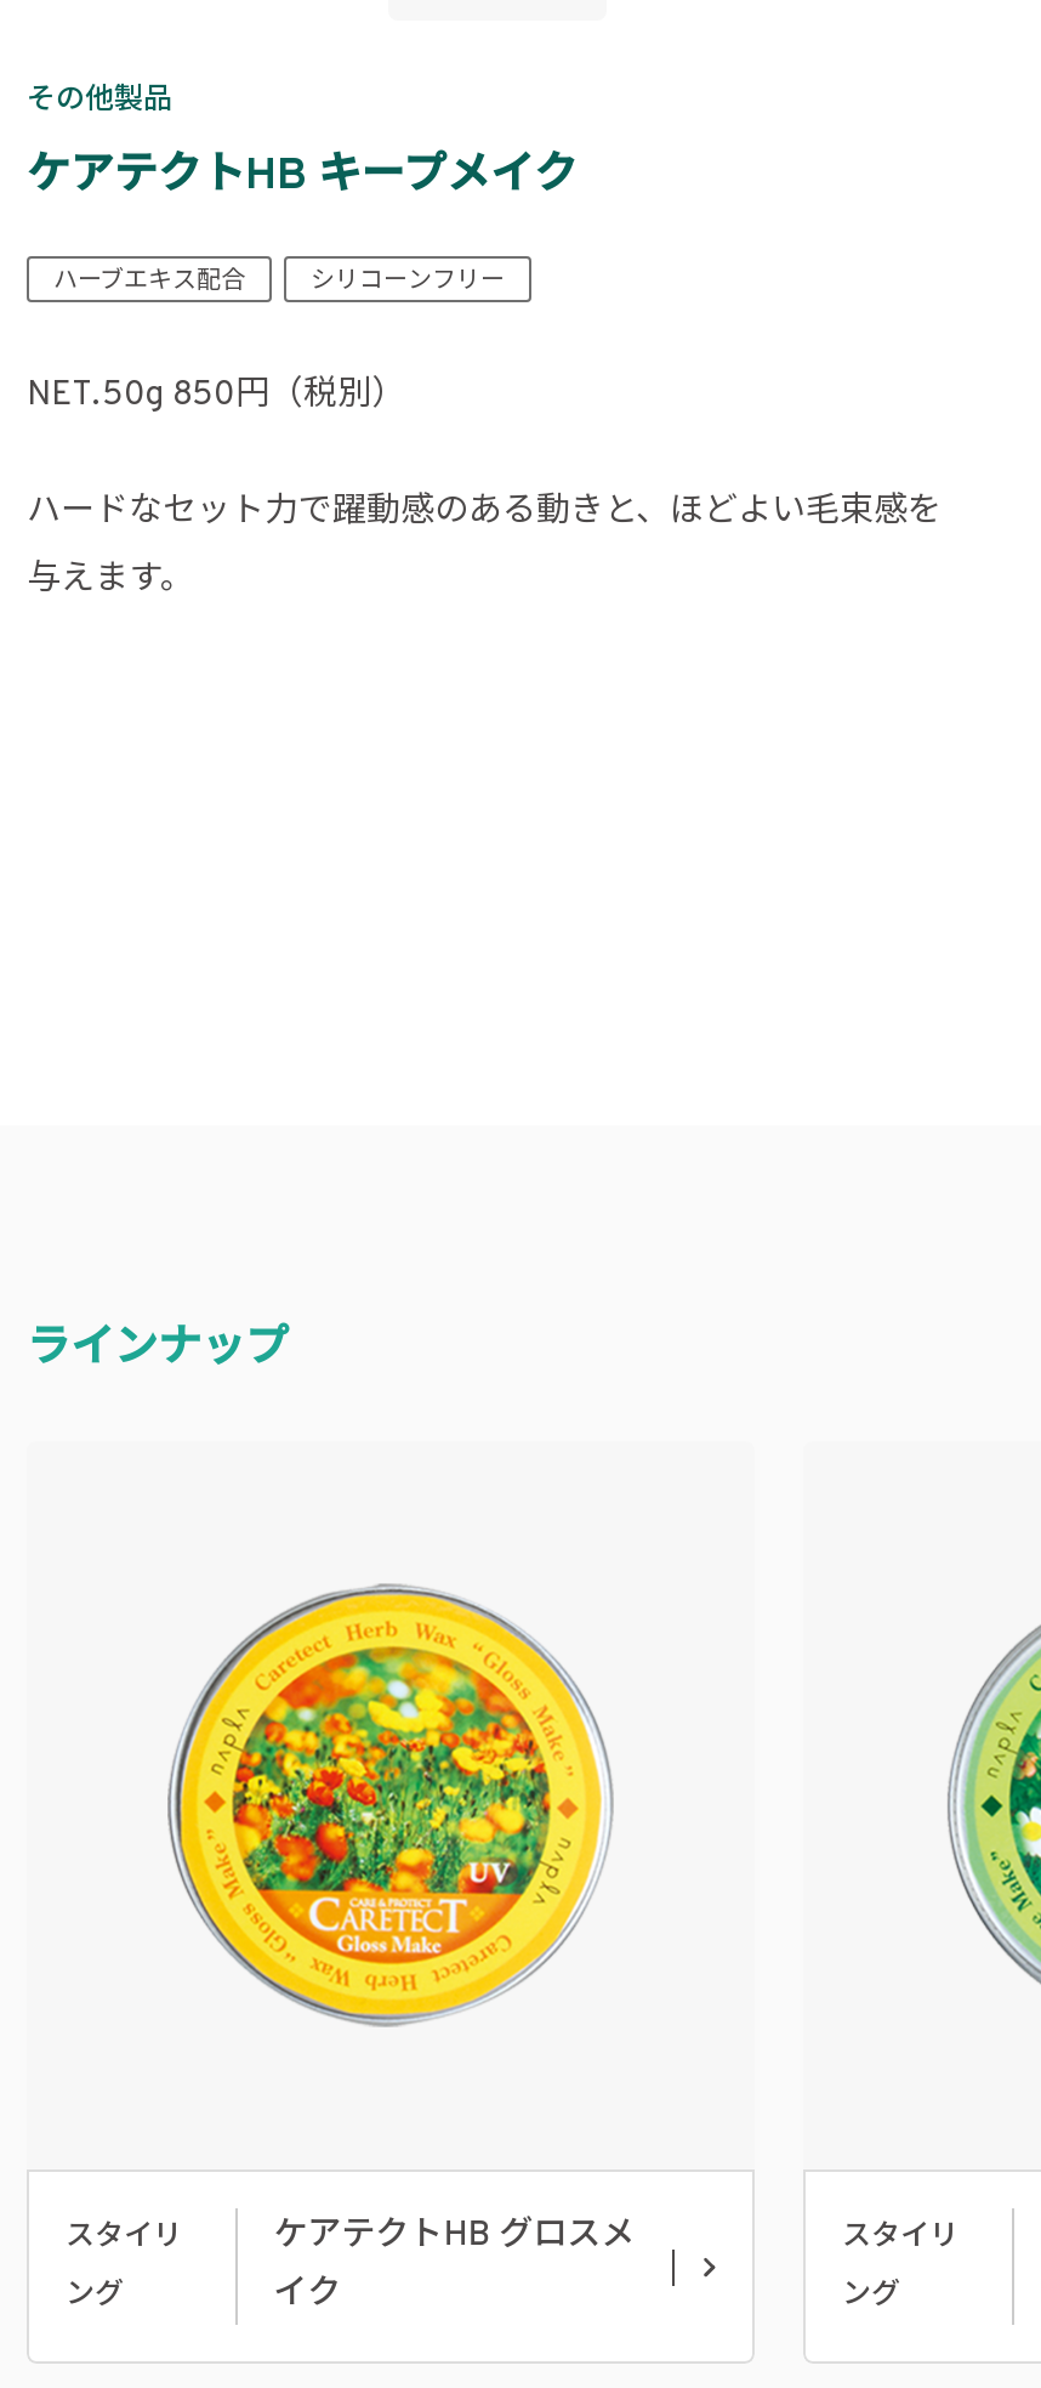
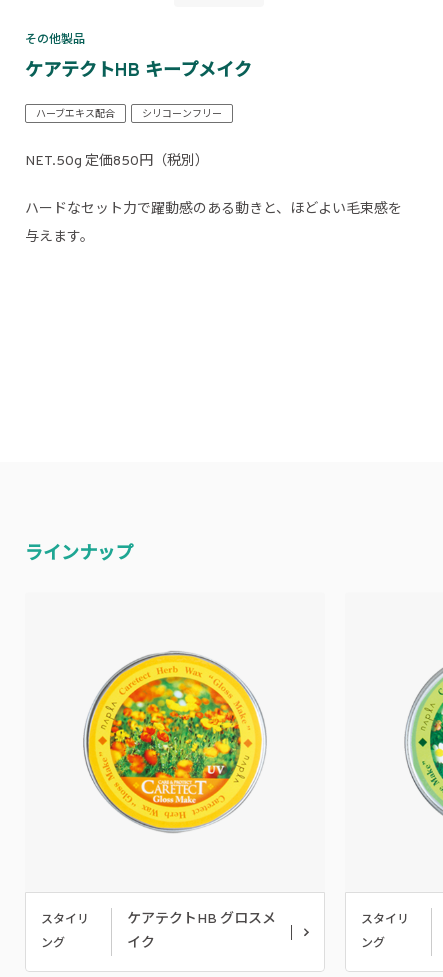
[27,374,405,416] NET.50g 850円（税別） -> [25,153,209,170] NET.50g 定価850円（税別）

